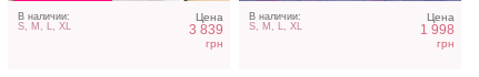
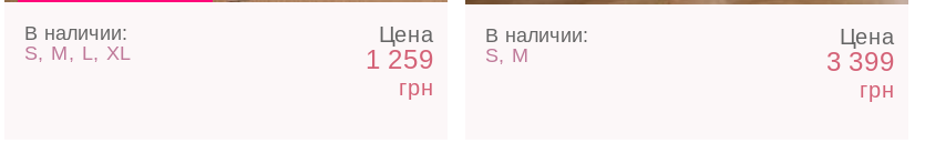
[189,22,223,38] 3 839 -> [366,45,434,76] 1 259
[249,21,302,32] S, M, L, XL -> [485,45,530,68] S, M
[420,22,455,38] 1 998 -> [826,48,895,79] 3 399

